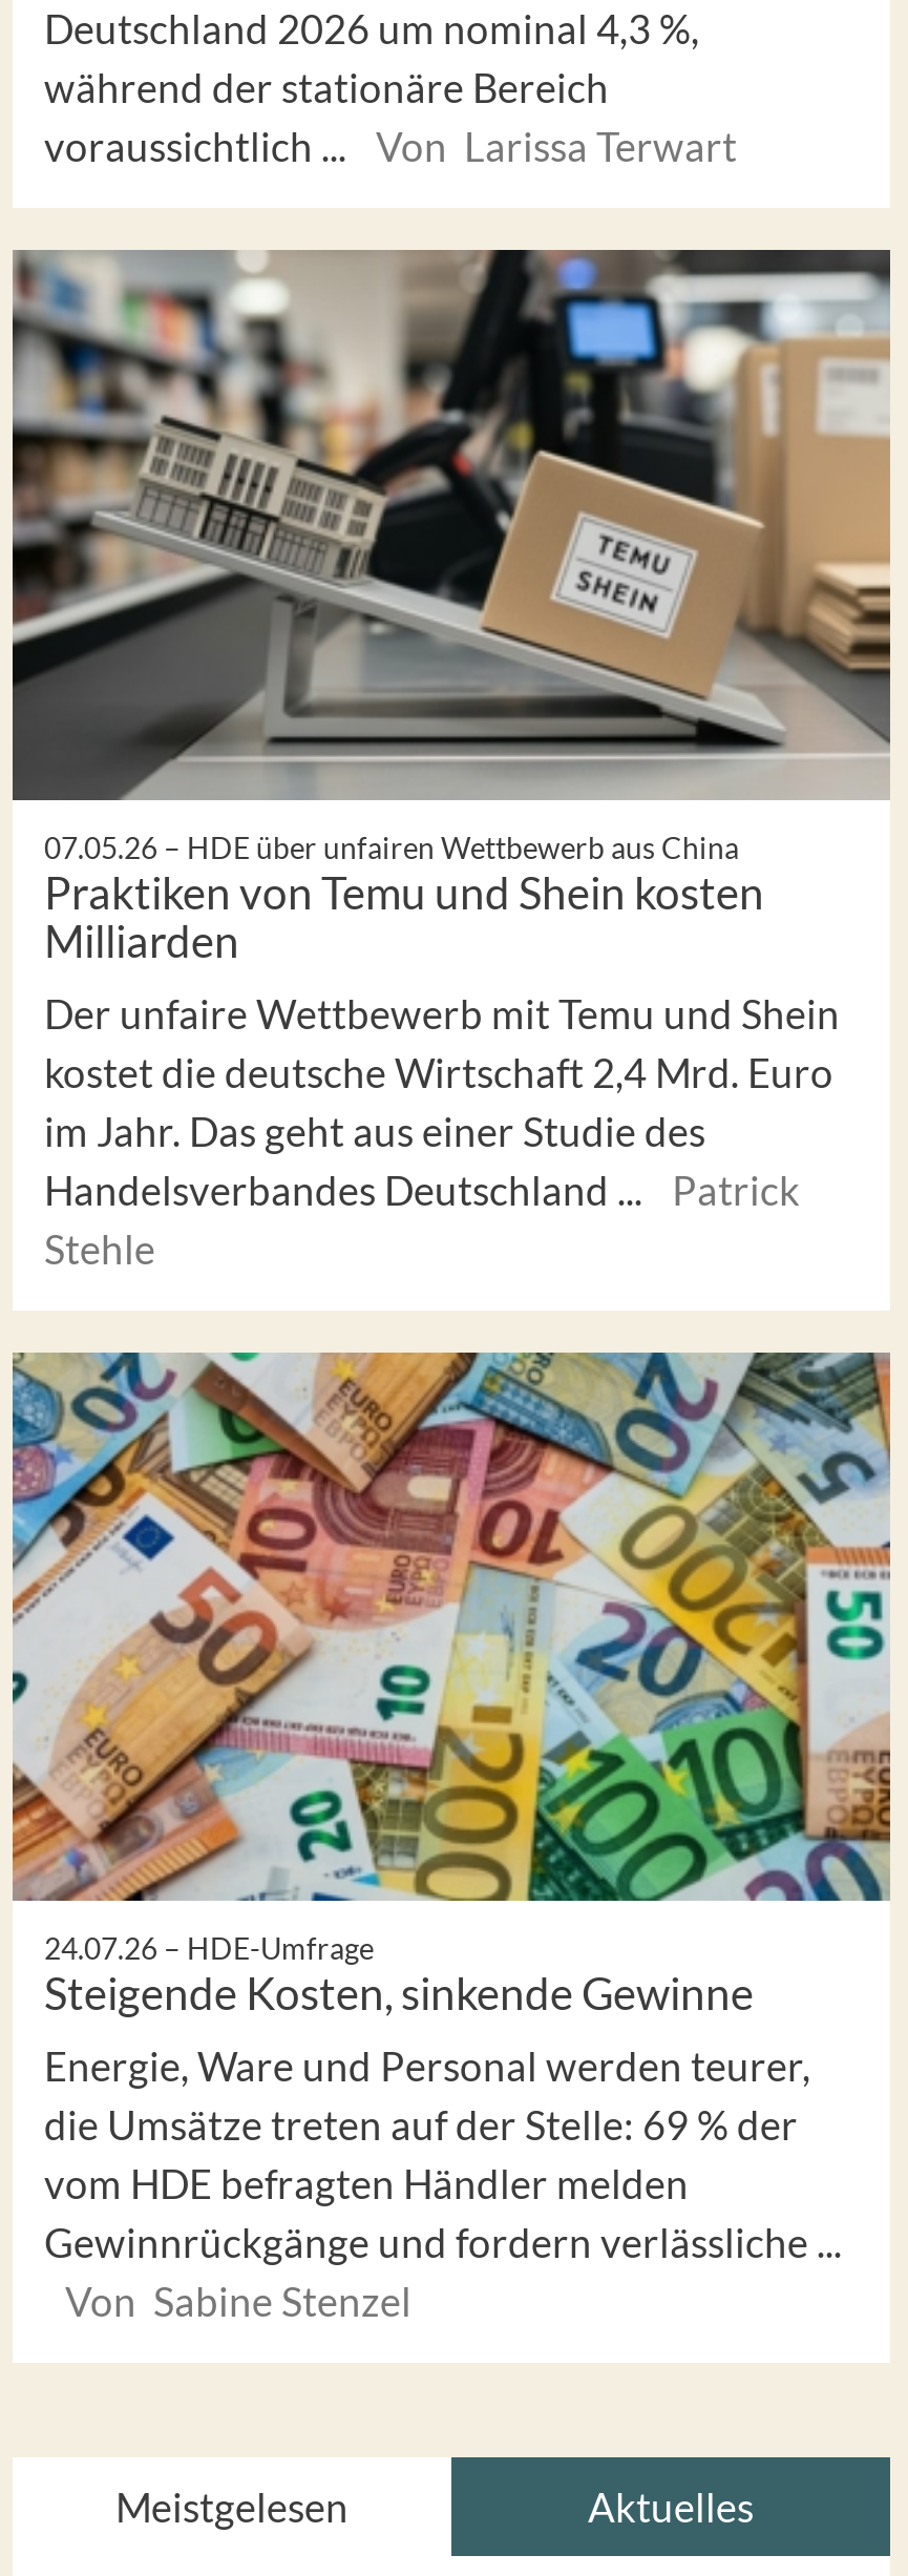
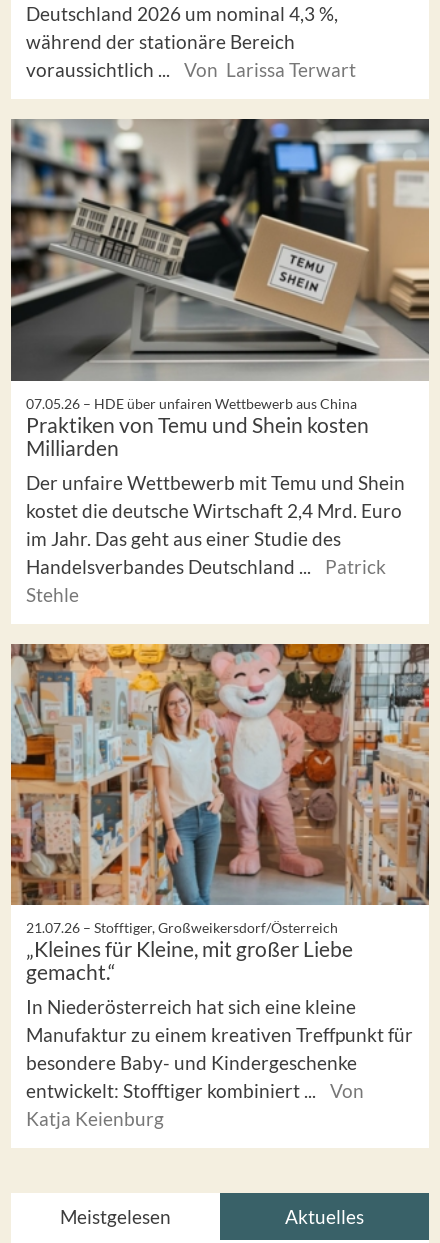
[10,1350,892,2325] [image] | 24.07.26 – HDE-Umfrage | Steigende Kosten, sinkende Gewinne | Energie, Ware und Personal werden teurer, | die Umsätze treten auf der Stelle: 69 % der | vom HDE befragten Händler melden | Gewinnrückgänge und fordern verlässliche ... | Von Sabine Stenzel -> [10,643,430,1130] [image] | 21.07.26 – Stofftiger, Großweikersdorf/Österreich | „Kleines für Kleine, mit großer Liebe | gemacht.“ | In Niederösterreich hat sich eine kleine | Manufaktur zu einem kreativen Treffpunkt für | besondere Baby- und Kindergeschenke | entwickelt: Stofftiger kombiniert ... Von | Katja Keienburg

